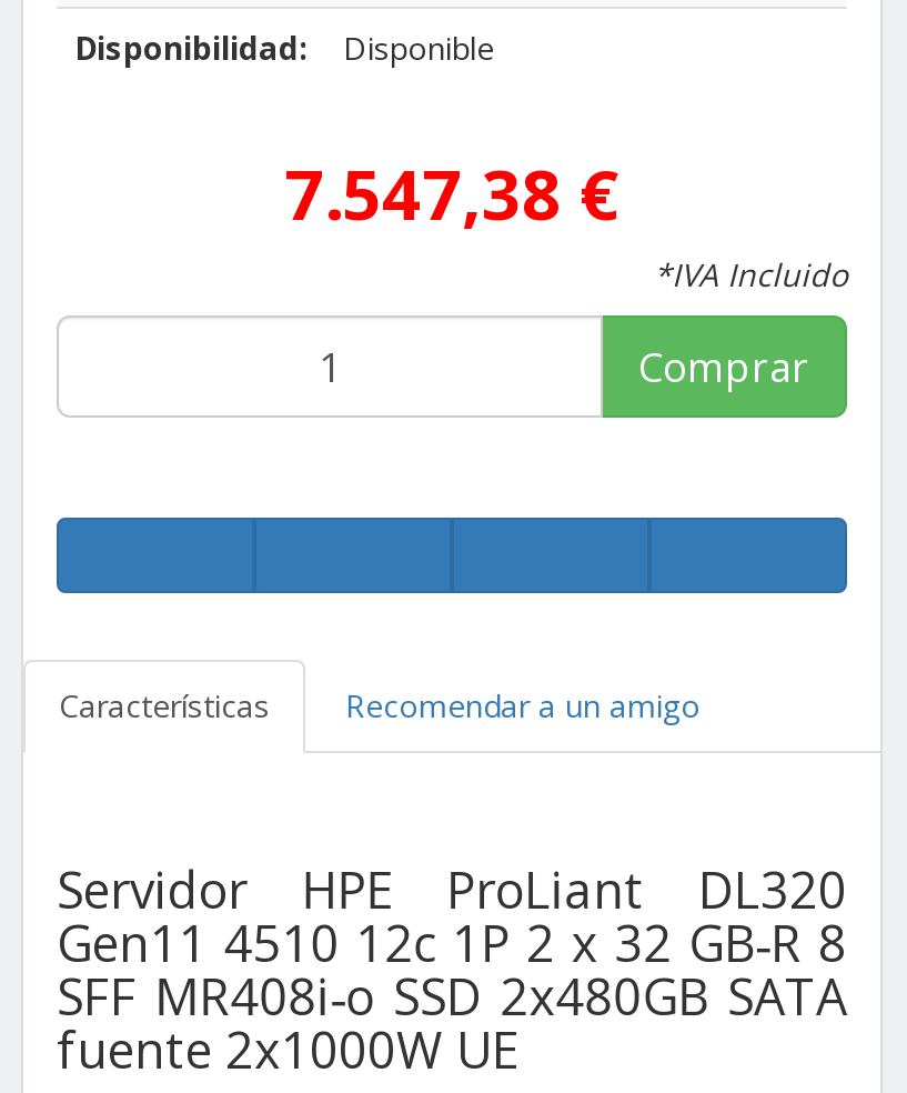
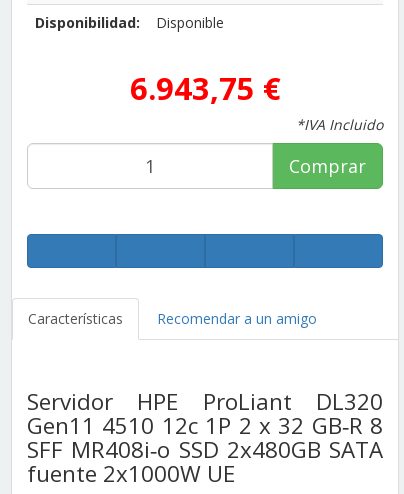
[284,146,619,239] 7.547,38 € -> [129,67,280,109] 6.943,75 €

